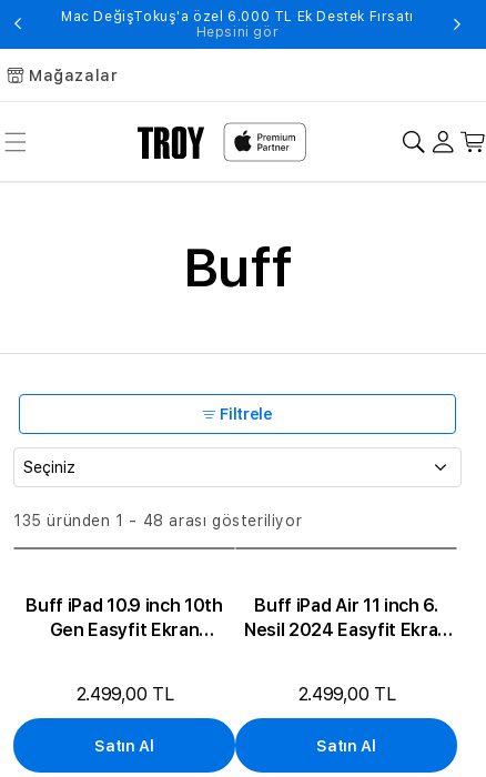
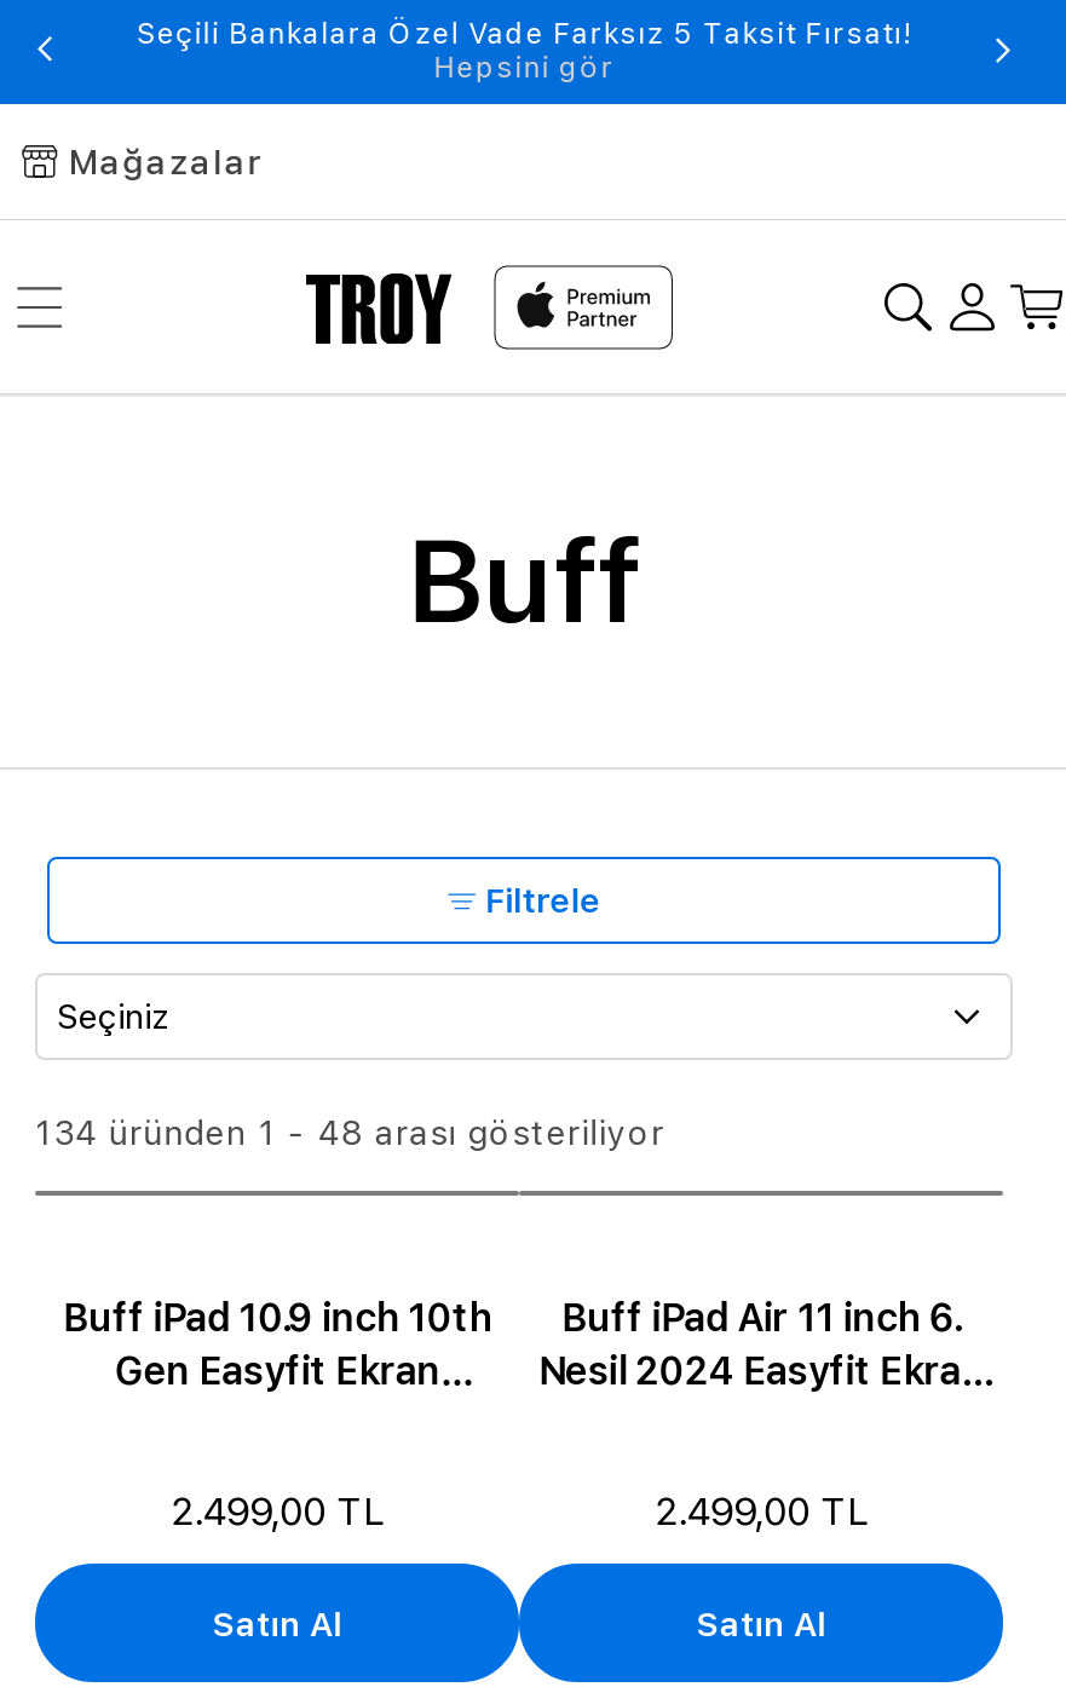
[61,9,414,24] Mac DeğişTokuş'a özel 6.000 TL Ek Destek Fırsatı -> [136,17,911,51] Seçili Bankalara Özel Vade Farksız 5 Taksit Fırsatı!
[13,512,302,529] 135 üründen 1 - 48 arası gösteriliyor -> [35,1113,665,1152] 134 üründen 1 - 48 arası gösteriliyor

